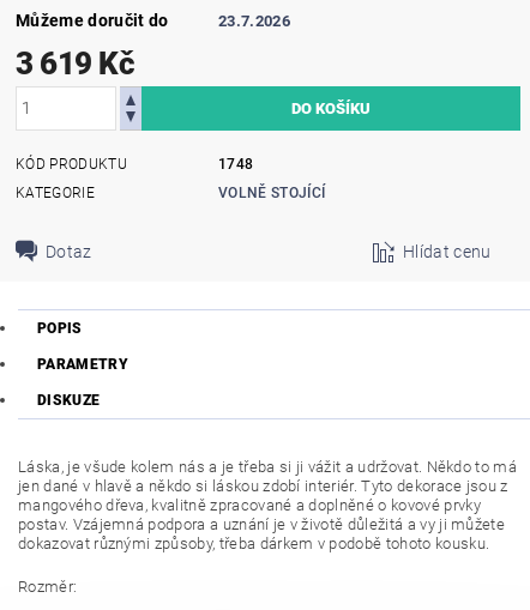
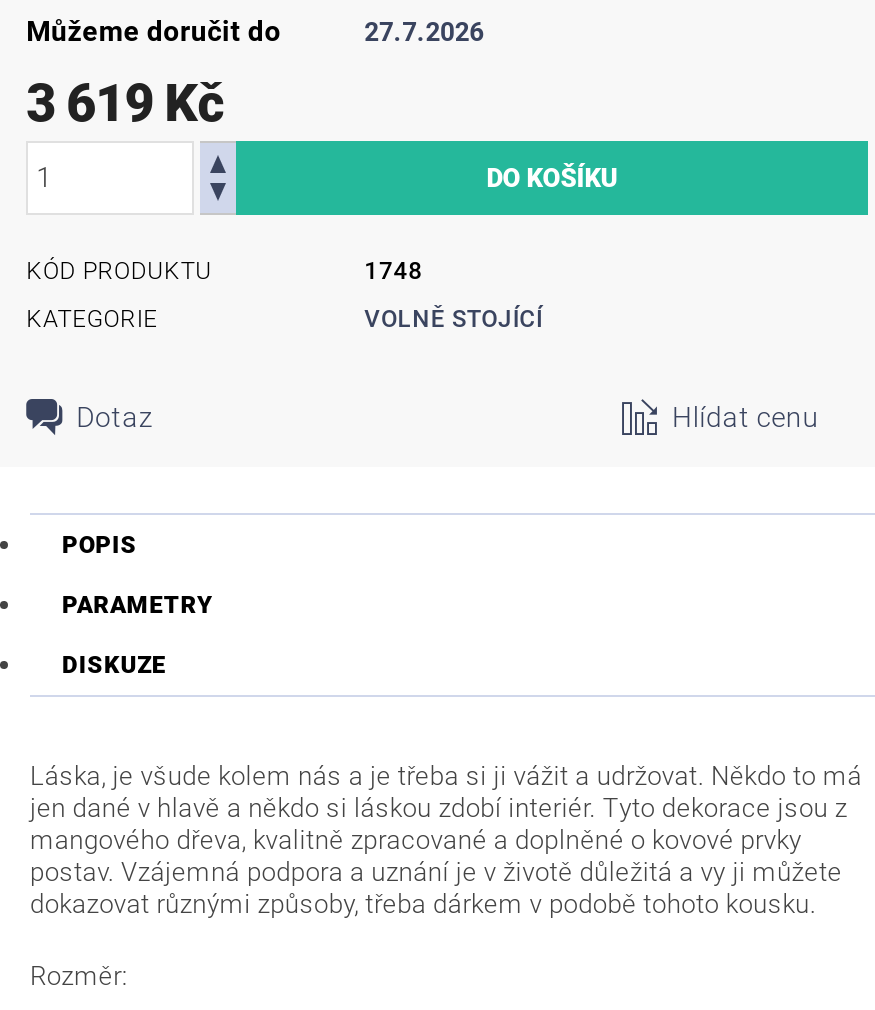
[218,11,290,29] 23.7.2026 -> [364,16,484,46] 27.7.2026

